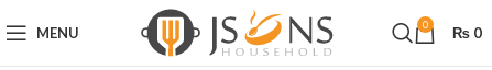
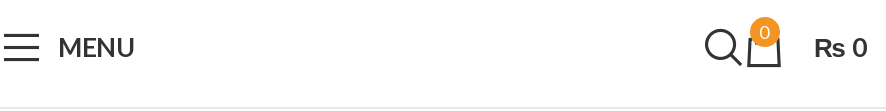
[140,8,201,58] [image] -> none
[209,10,334,56] [image] -> none

